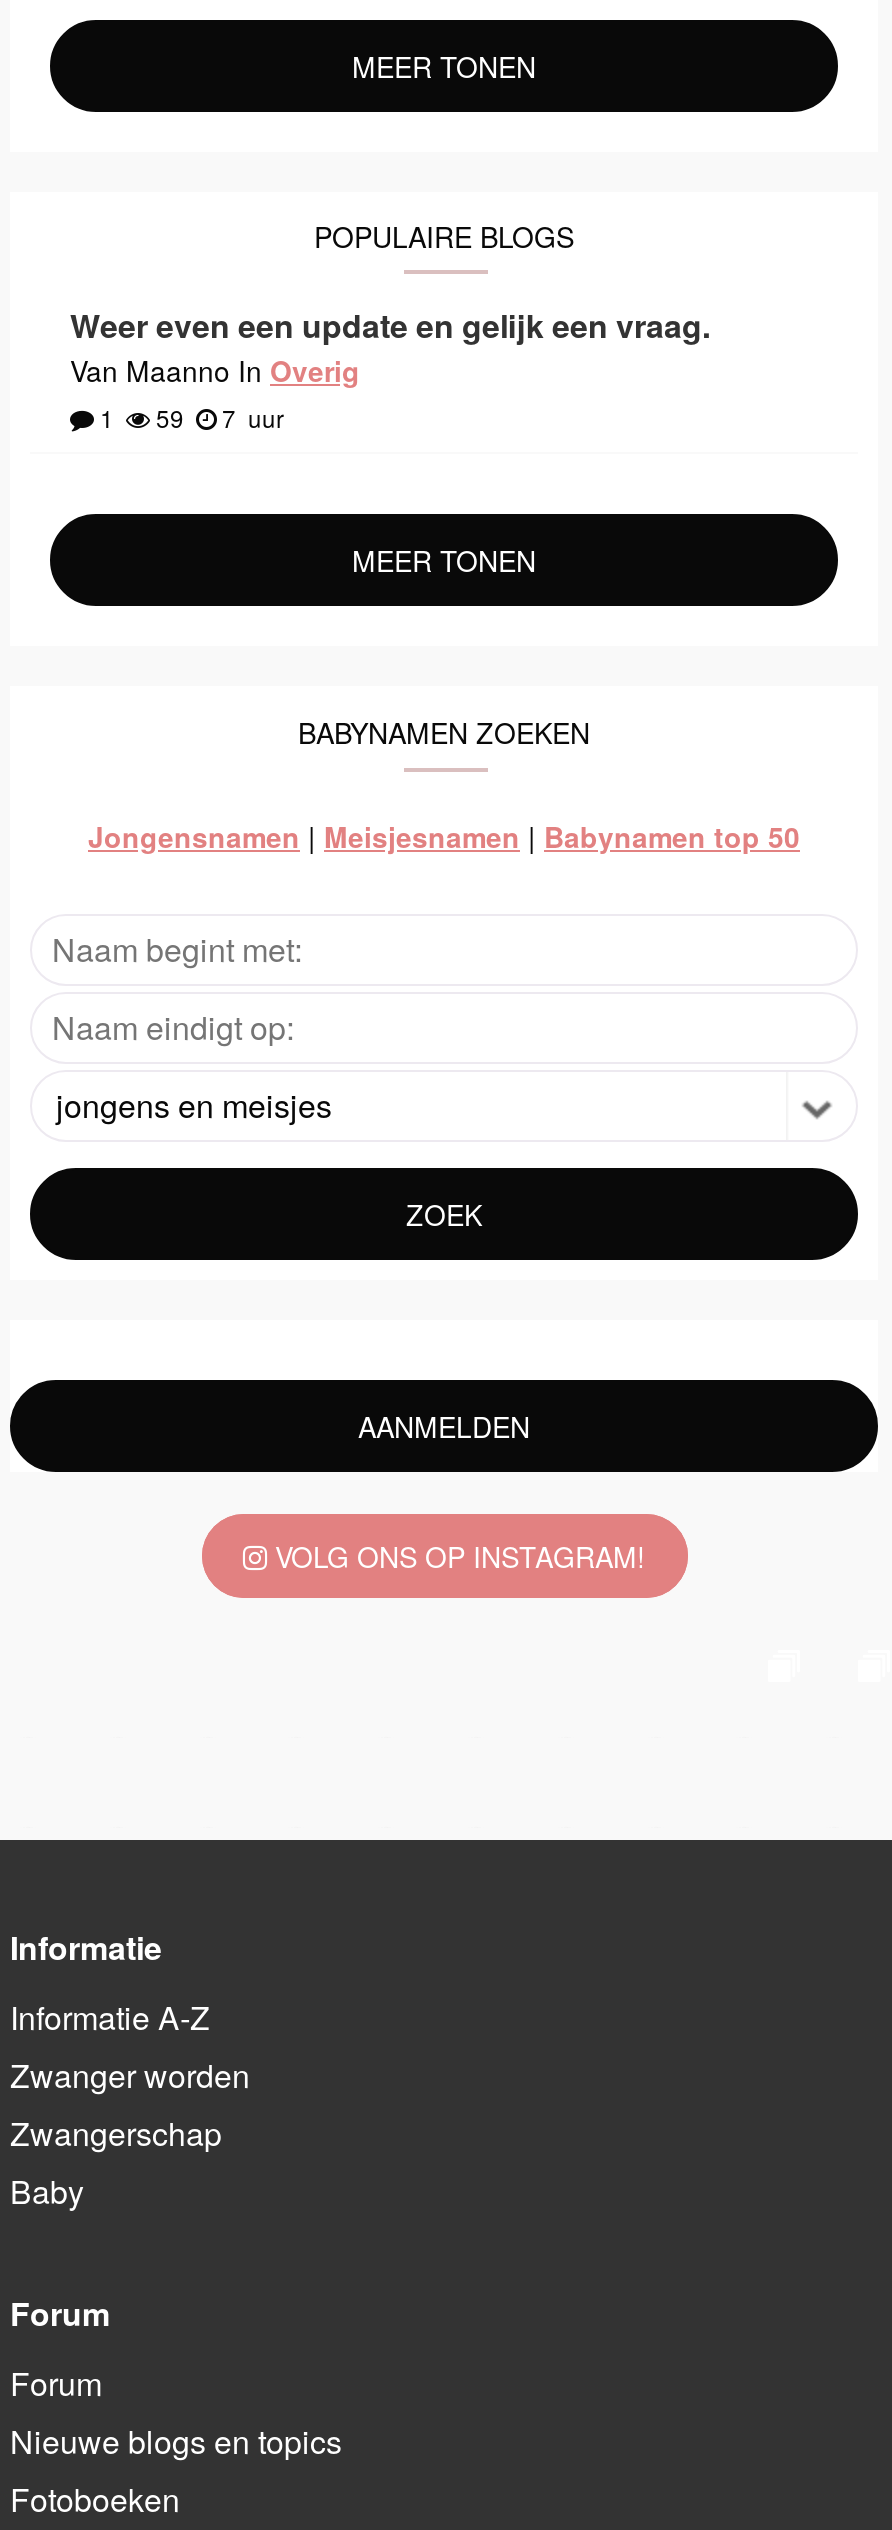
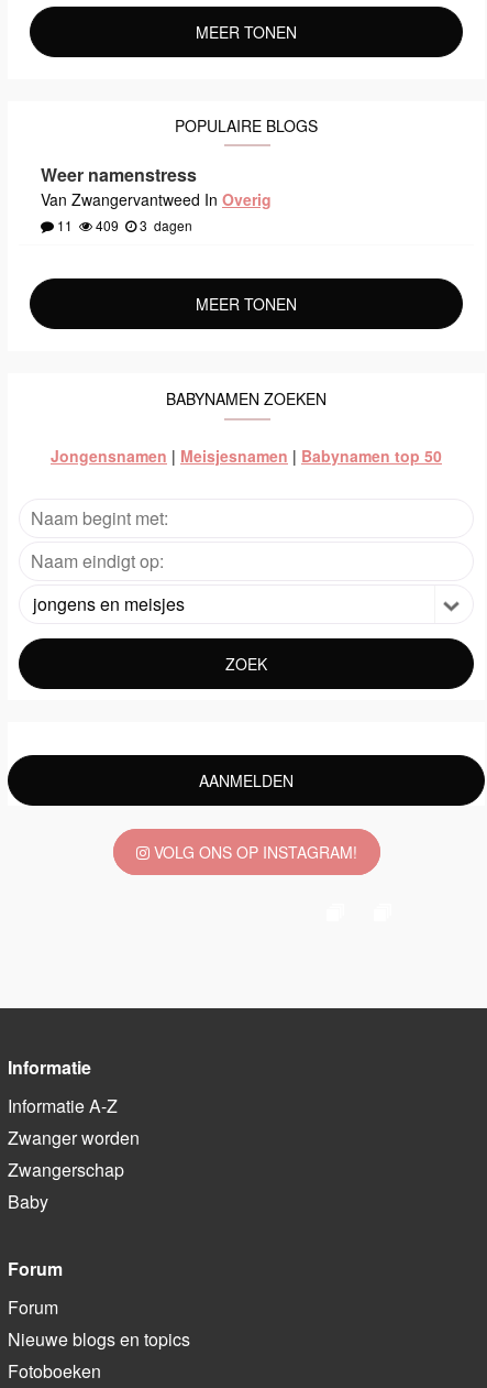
[70,302,710,434] Weer even een update en gelijk een vraag. | Van Maanno In Overig | 1 | 59 | 7 uur -> [41,162,272,234] Weer namenstress | Van Zwangervantweed In Overig | 11 | 409 | 3 dagen

